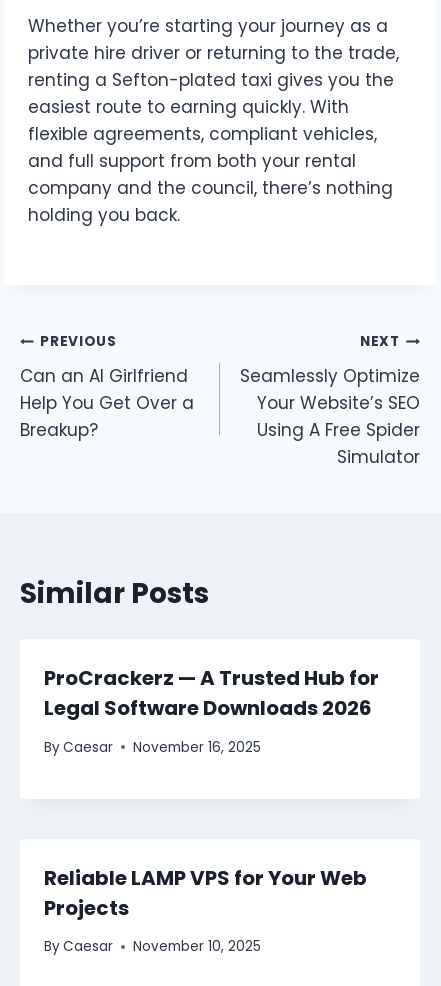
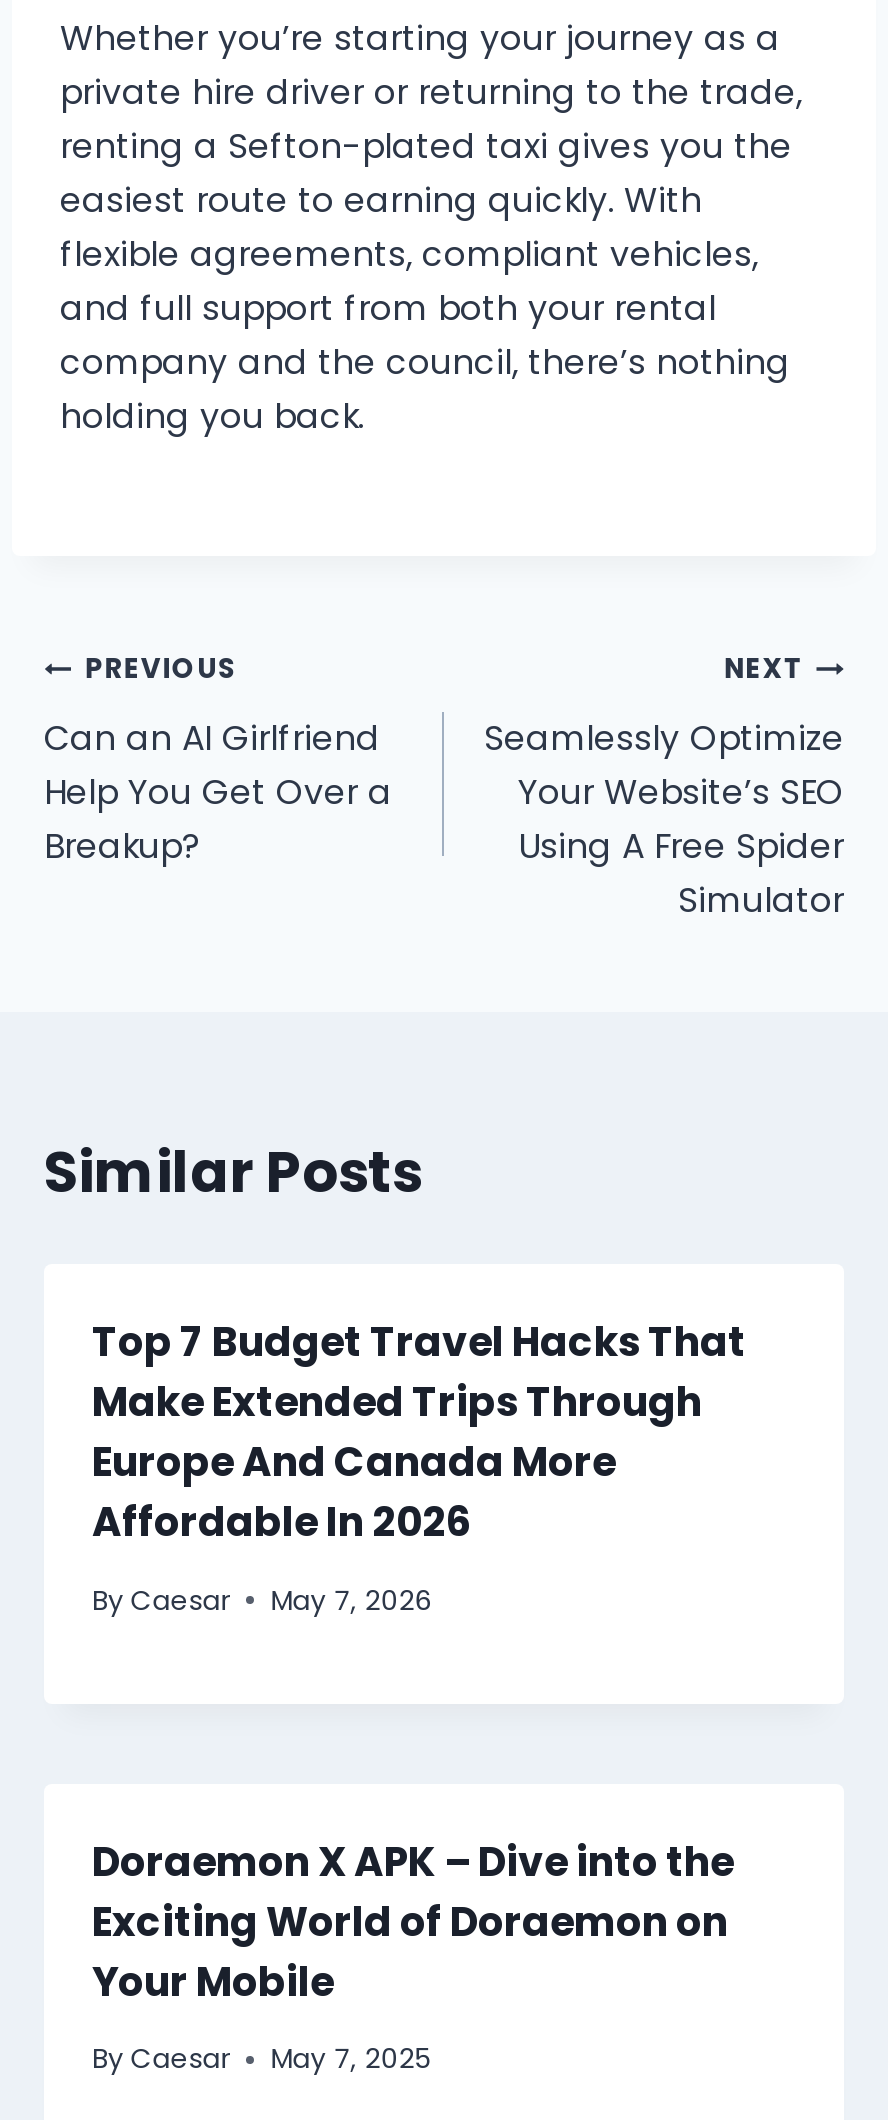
[44,664,379,722] ProCrackerz — A Trusted Hub for | Legal Software Downloads 2026 -> [92,1314,746,1550] Top 7 Budget Travel Hacks That | Make Extended Trips Through | Europe And Canada More | Affordable In 2026
[44,737,261,756] By Caesar November 16, 2025 -> [92,1581,432,1619] By Caesar May 7, 2026
[44,863,367,921] Reliable LAMP VPS for Your Web | Projects -> [92,1833,734,2009] Doraemon X APK – Dive into the | Exciting World of Doraemon on | Your Mobile
[44,937,261,956] By Caesar November 10, 2025 -> [92,2040,430,2078] By Caesar May 7, 2025

